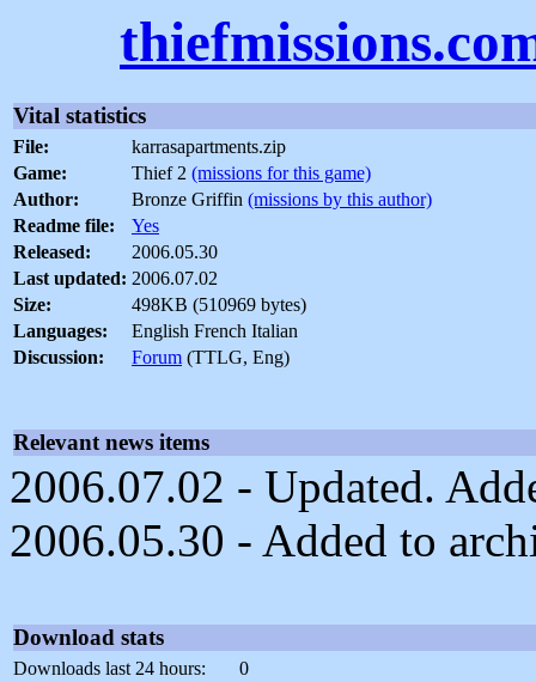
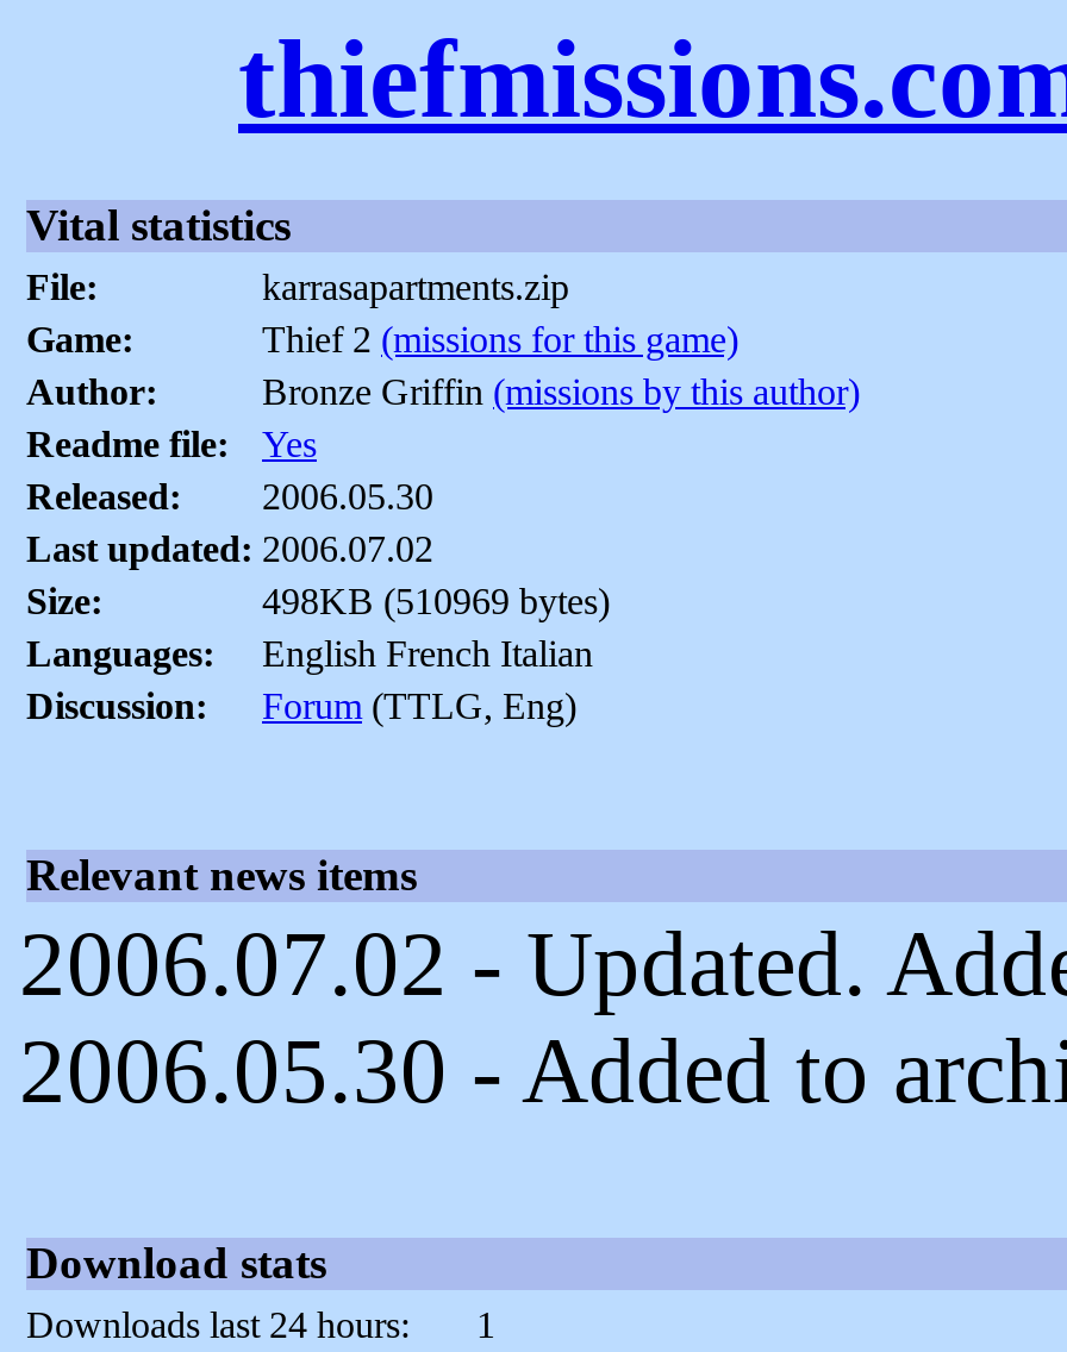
[13,659,249,679] Downloads last 24 hours: 0 -> [26,1305,495,1346] Downloads last 24 hours: 1

